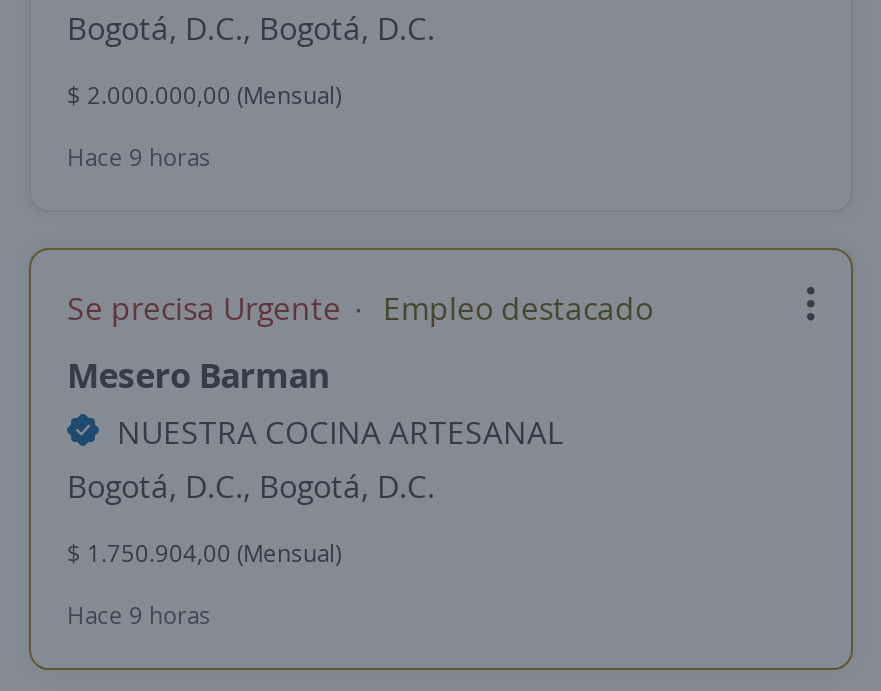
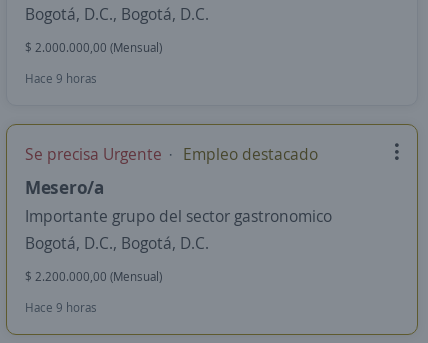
[67,350,563,454] Mesero Barman | NUESTRA COCINA ARTESANAL -> [25,175,332,227] Mesero/a | Importante grupo del sector gastronomico
[67,536,341,570] $ 1.750.904,00 (Mensual) -> [25,268,162,285] $ 2.200.000,00 (Mensual)

